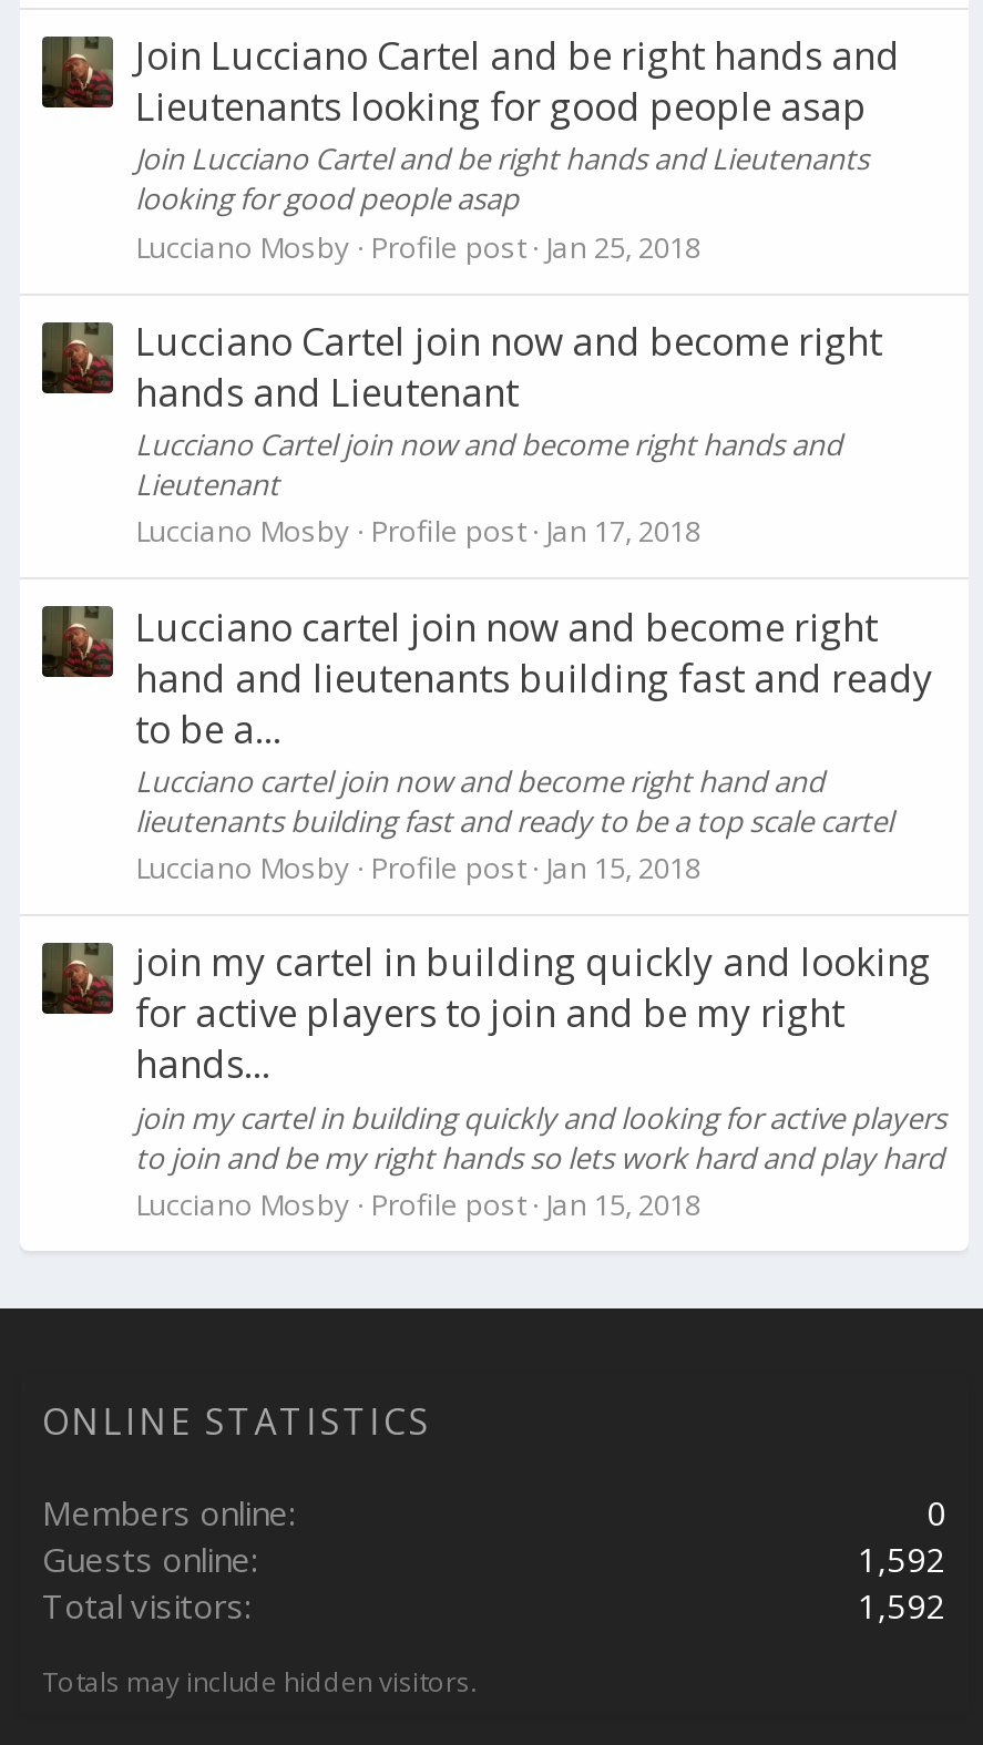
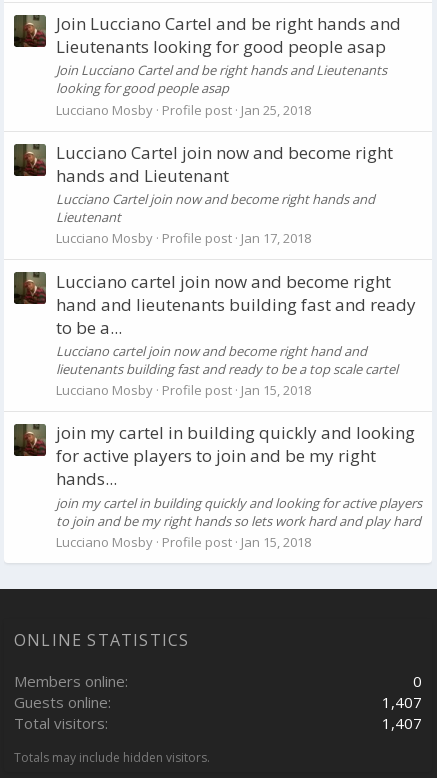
[858,1538,946,1582] 1,592 -> [382,692,422,712] 1,407
[858,1584,946,1628] 1,592 -> [382,713,422,733] 1,407

